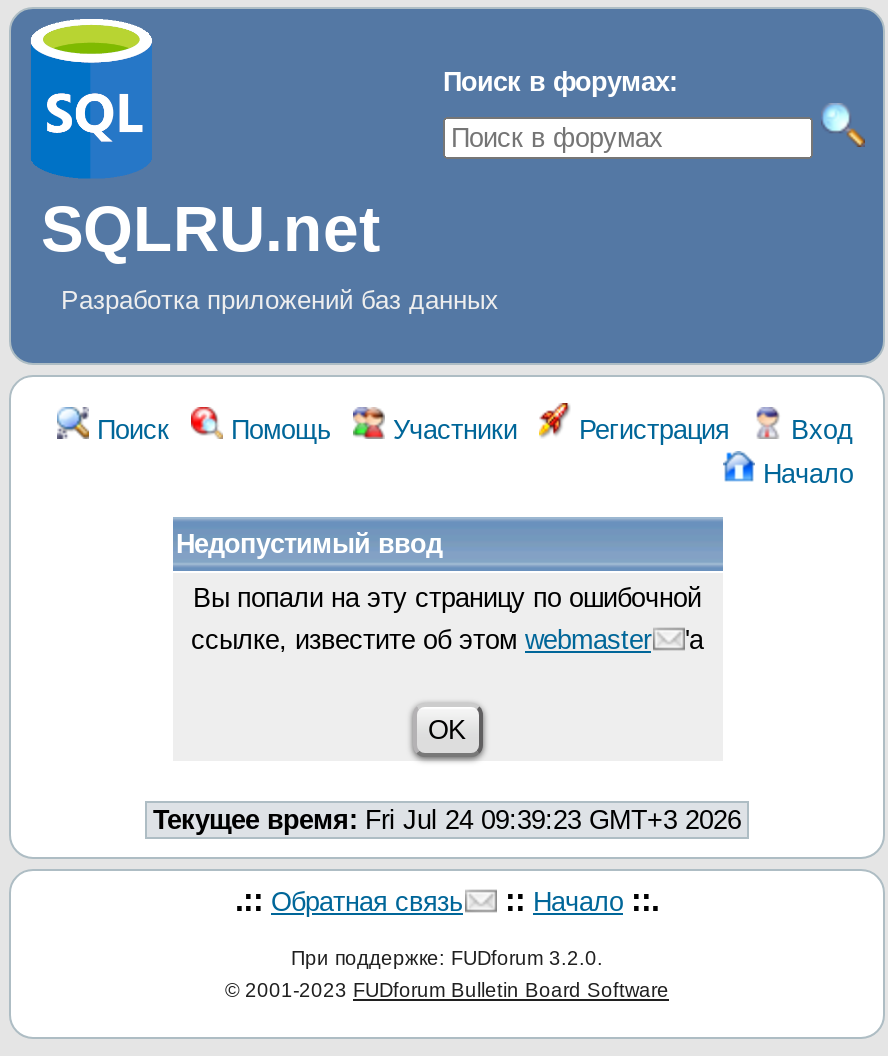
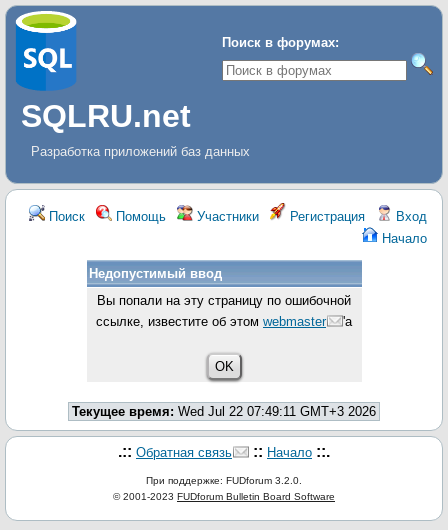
[153,805,741,835] Текущее время: Fri Jul 24 09:39:23 GMT+3 2026 -> [72,404,376,419] Текущее время: Wed Jul 22 07:49:11 GMT+3 2026

